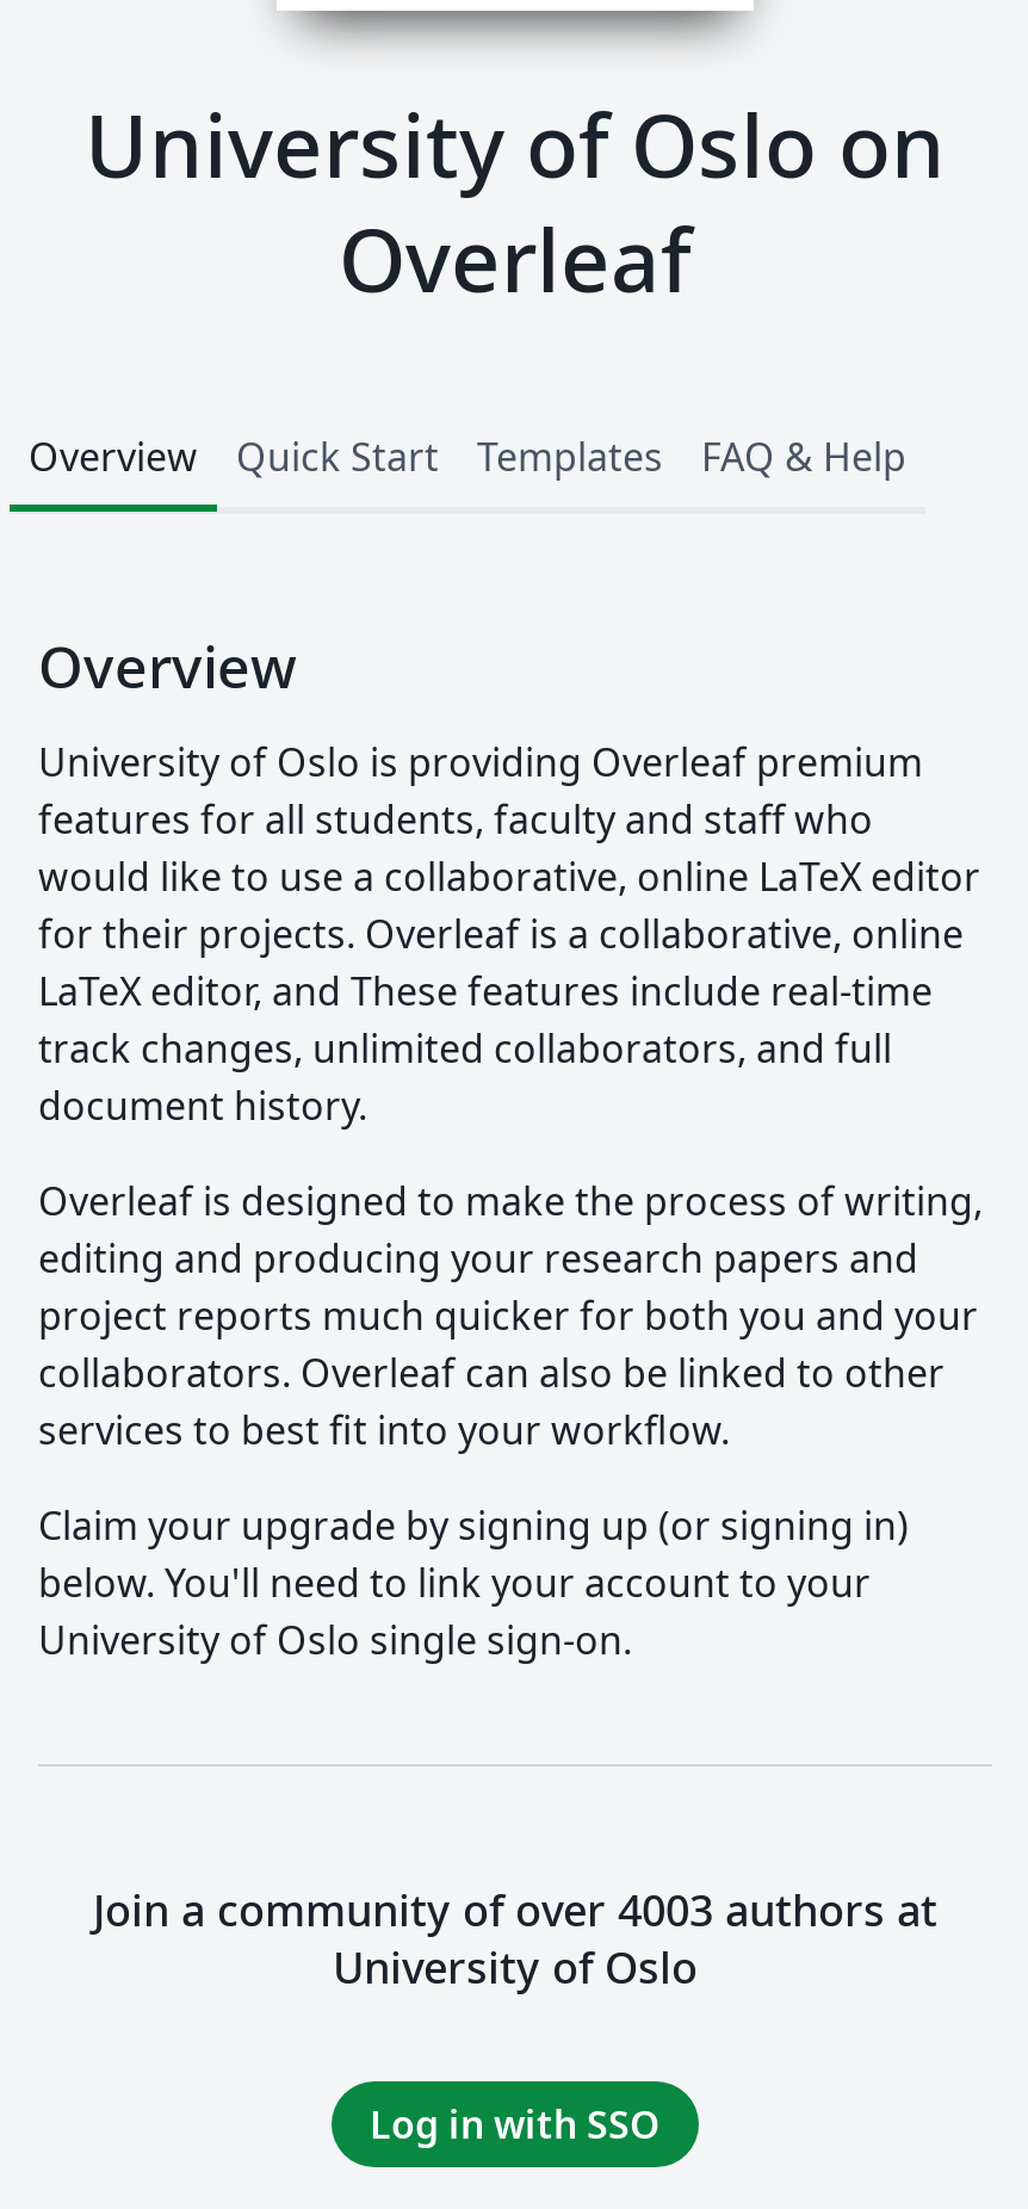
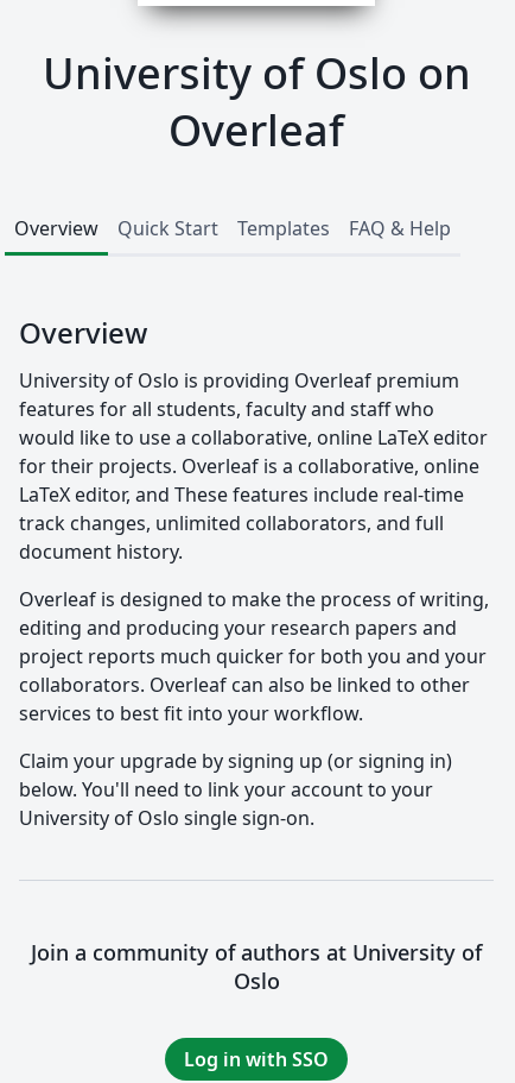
[93,1881,937,1996] Join a community of over 4003 authors at | University of Oslo -> [31,938,482,995] Join a community of authors at University of | Oslo

